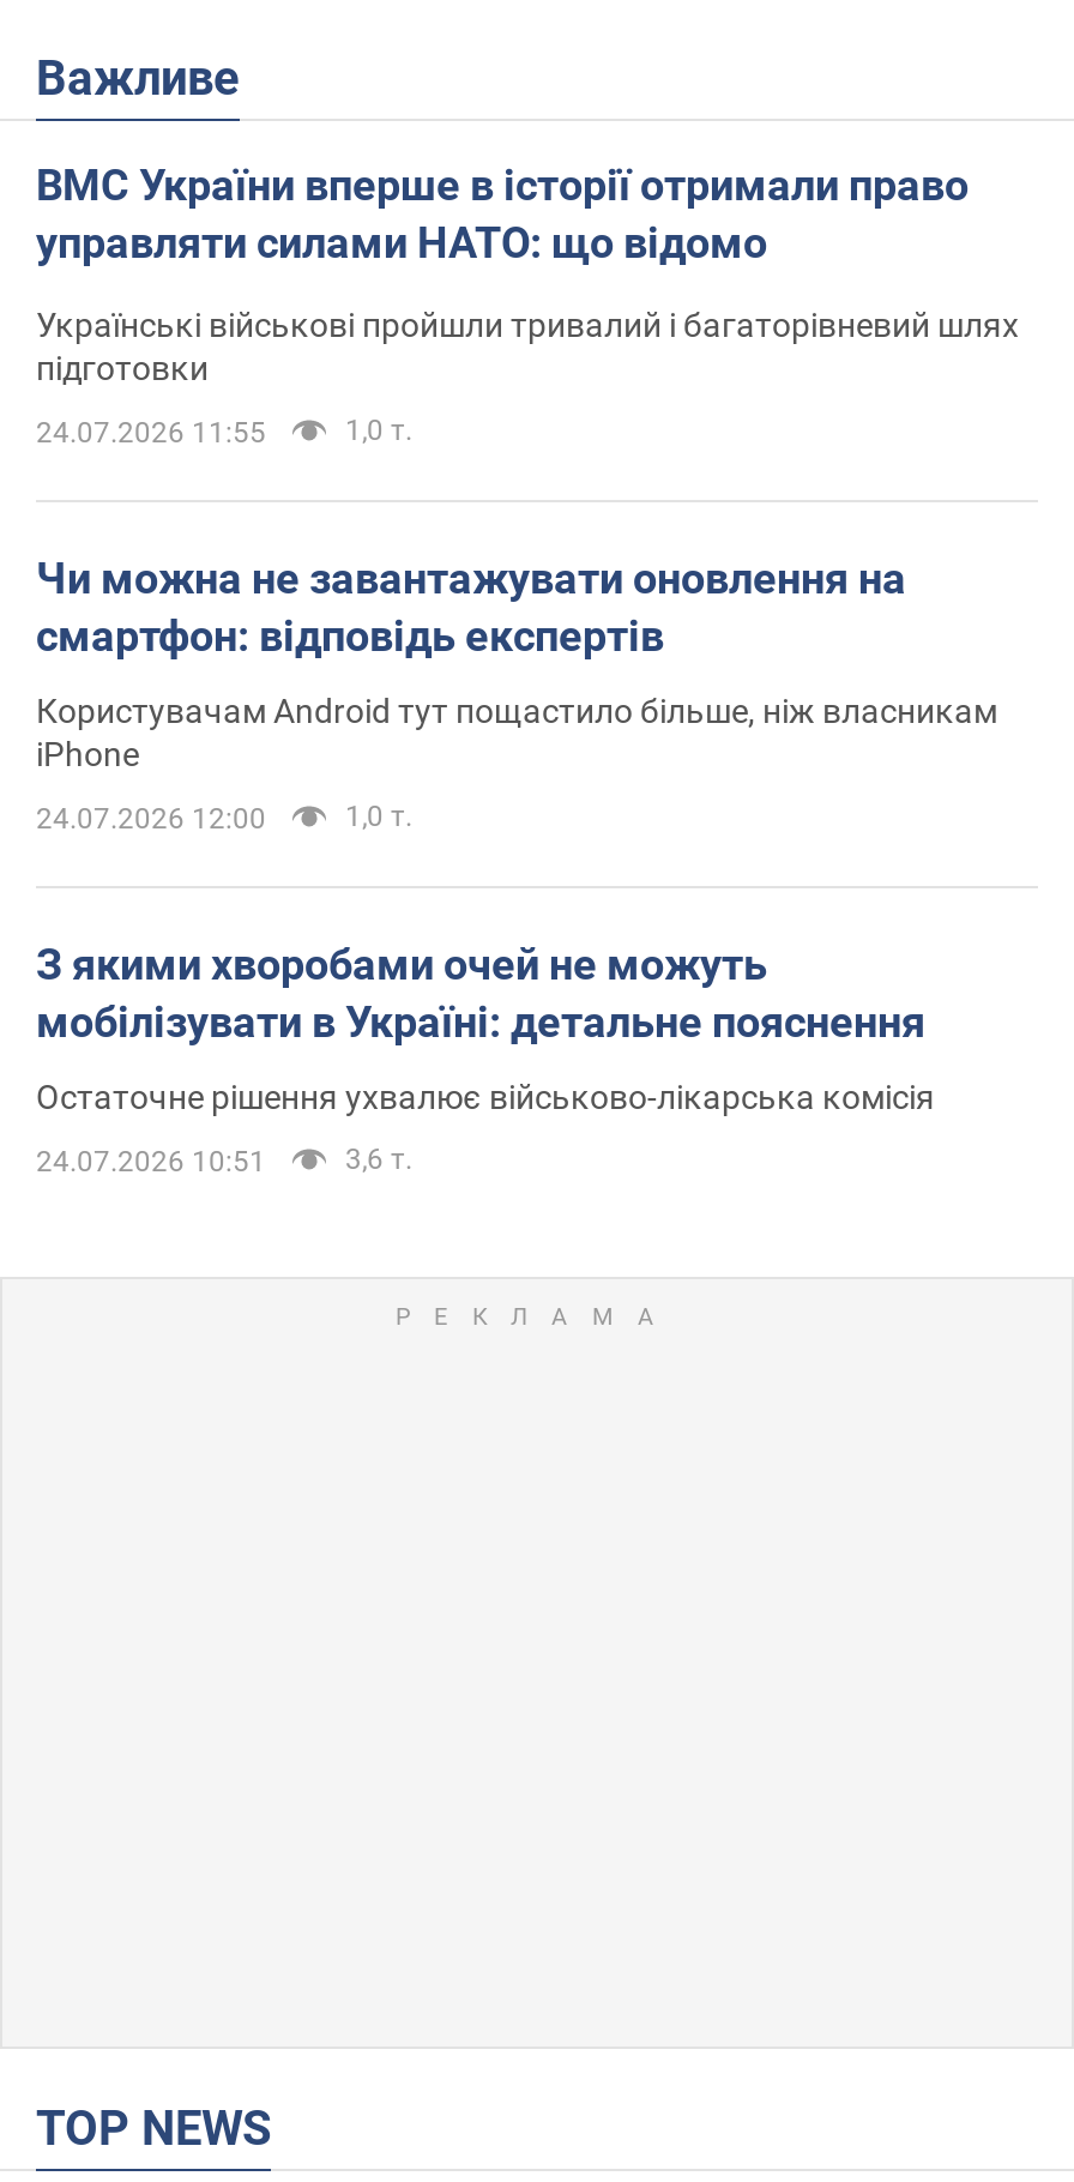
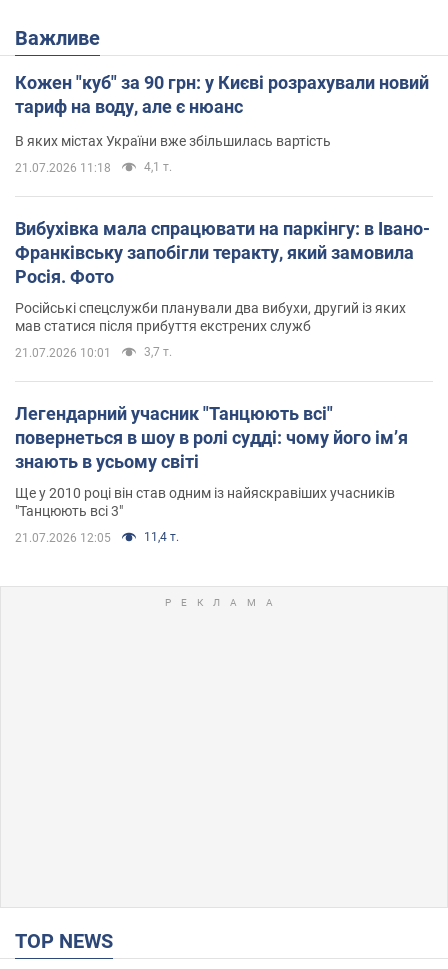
[36,159,969,267] ВМС України вперше в історії отримали право | управляти силами НАТО: що відомо -> [15,72,429,117] Кожен "куб" за 90 грн: у Києві розрахували новий | тариф на воду, але є нюанс
[36,305,1019,387] Українські військові пройшли тривалий і багаторівневий шлях | підготовки -> [15,133,331,149] В яких містах України вже збільшилась вартість
[36,413,412,449] 24.07.2026 11:55 | 1,0 т. -> [15,160,172,175] 21.07.2026 11:18 | 4,1 т.
[36,552,906,660] Чи можна не завантажувати оновлення на | смартфон: відповідь експертів -> [15,218,430,287] Вибухівка мала спрацювати на паркінгу: в Івано- | Франківську запобігли теракту, який замовила | Росія. Фото
[36,692,997,773] Користувачам Android тут пощастило більше, ніж власникам | iPhone -> [15,300,406,334] Російські спецслужби планували два вибухи, другий із яких | мав статися після прибуття екстрених служб
[36,799,412,835] 24.07.2026 12:00 | 1,0 т. -> [15,345,172,360] 21.07.2026 10:01 | 3,7 т.
[36,938,925,1046] З якими хворобами очей не можуть | мобілізувати в Україні: детальне пояснення -> [15,403,408,472] Легендарний учасник "Танцюють всі" | повернеться в шоу в ролі судді: чому його імʼя | знають в усьому світі
[36,1078,935,1116] Остаточне рішення ухвалює військово-лікарська комісія -> [15,485,395,519] Ще у 2010 році він став одним із найяскравіших учасників | "Танцюють всі 3"
[36,1142,412,1178] 24.07.2026 10:51 | 3,6 т. -> [15,530,179,545] 21.07.2026 12:05 | 11,4 т.

